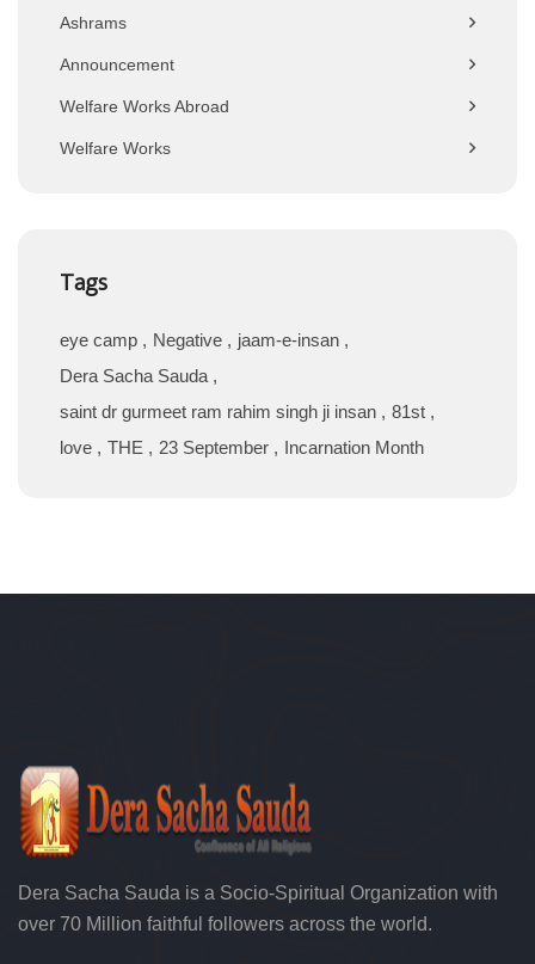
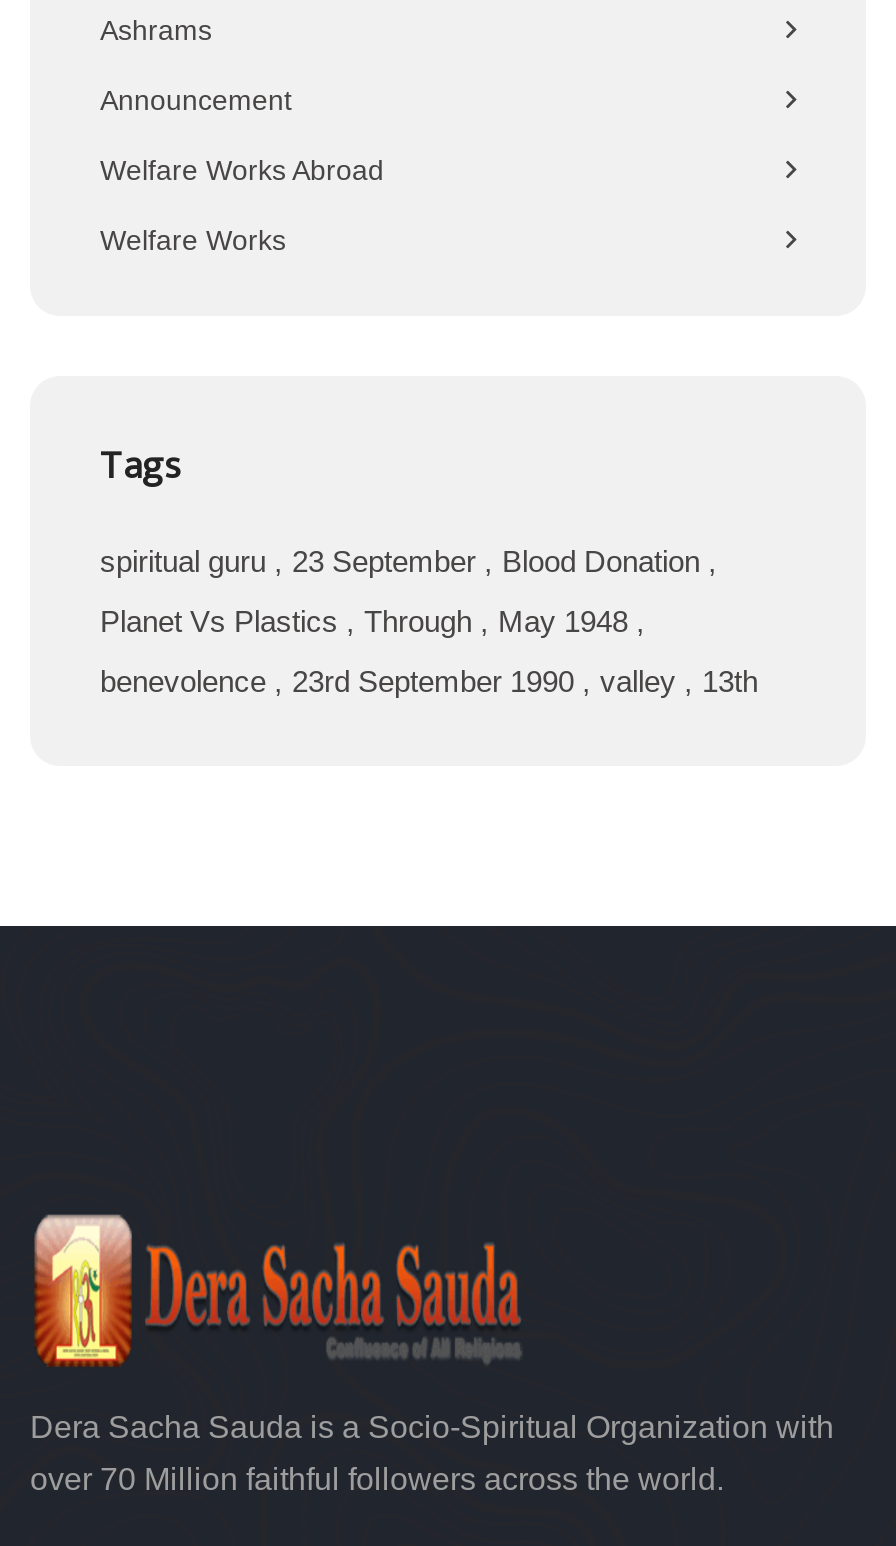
[60,330,430,458] eye camp Negative jaam-e-insan | Dera Sacha Sauda | saint dr gurmeet ram rahim singh ji insan 81st | love THE 23 September Incarnation Month -> [100,544,758,698] spiritual guru 23 September Blood Donation | Planet Vs Plastics Through May 1948 | benevolence 23rd September 1990 valley 13th

